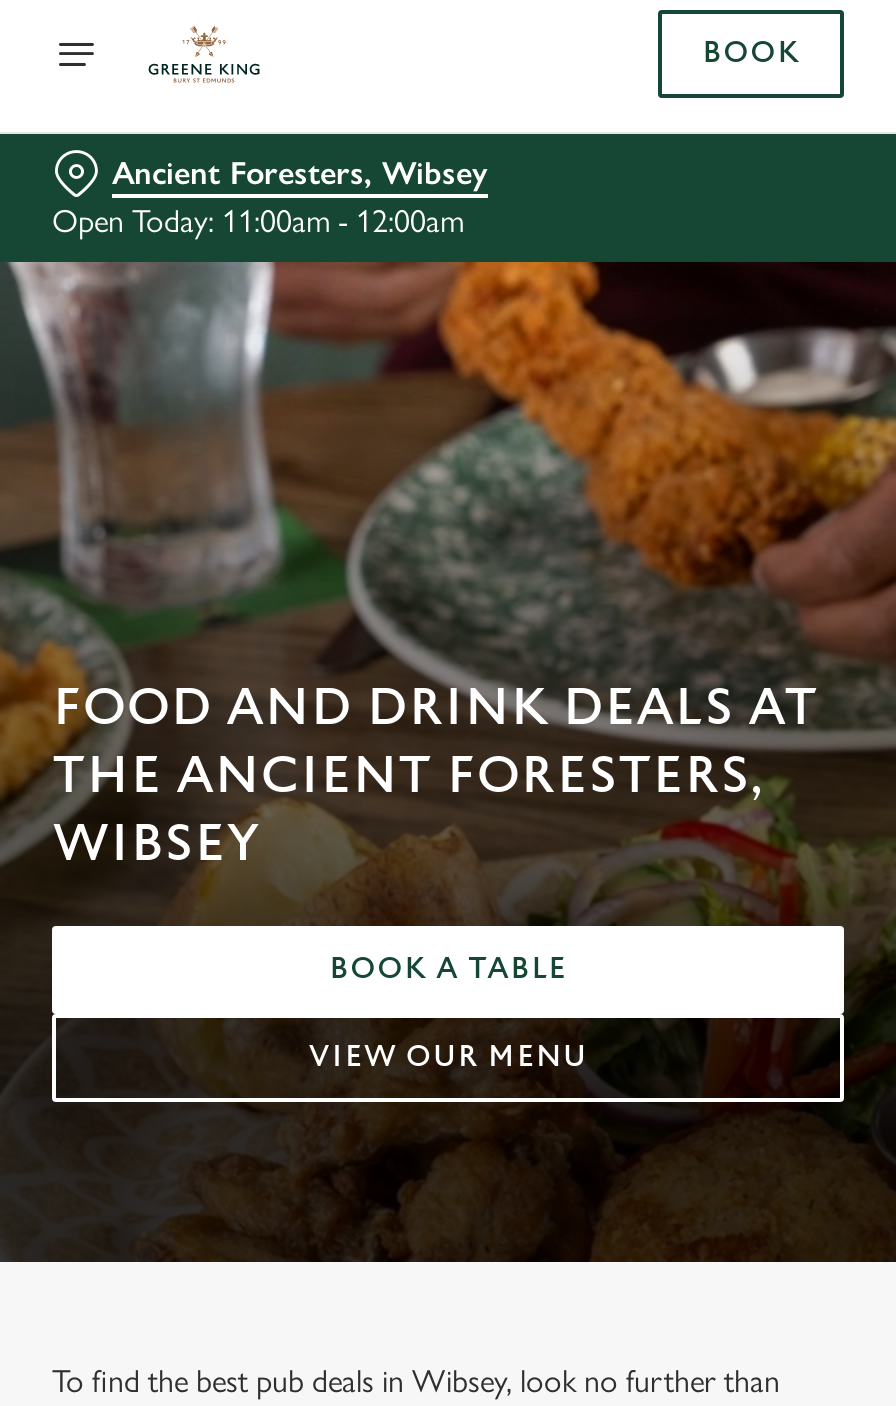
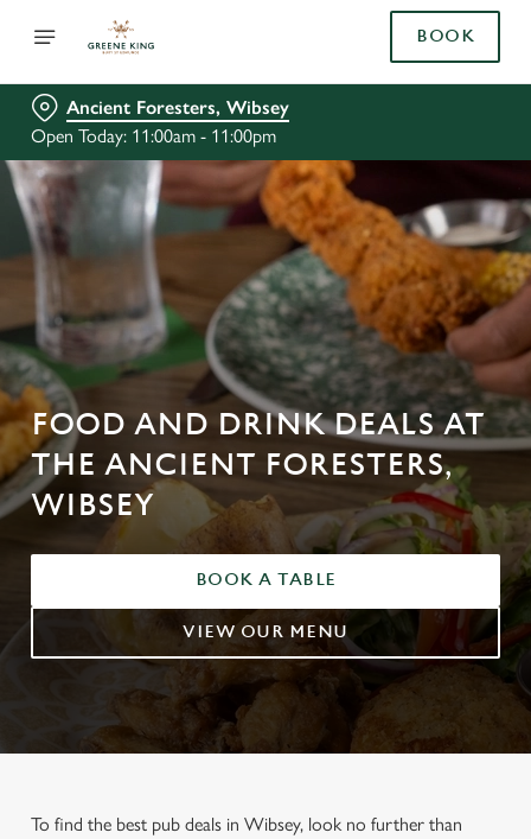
[52,202,464,240] Open Today: 11:00am - 12:00am -> [31,125,276,147] Open Today: 11:00am - 11:00pm

